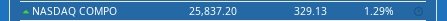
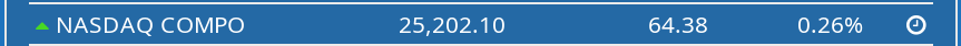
[189,3,237,17] 25,837.20 -> [399,8,506,38] 25,202.10
[294,3,327,17] 329.13 -> [648,8,708,38] 64.38
[364,3,394,17] 1.29% -> [797,8,864,38] 0.26%

